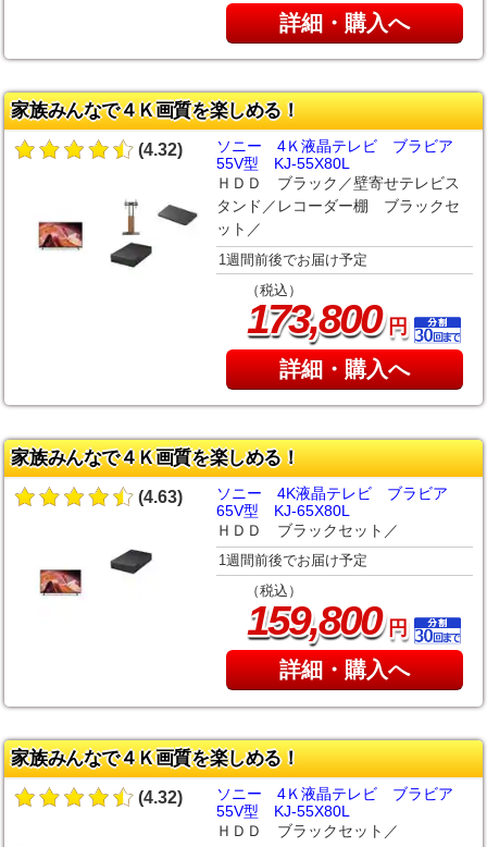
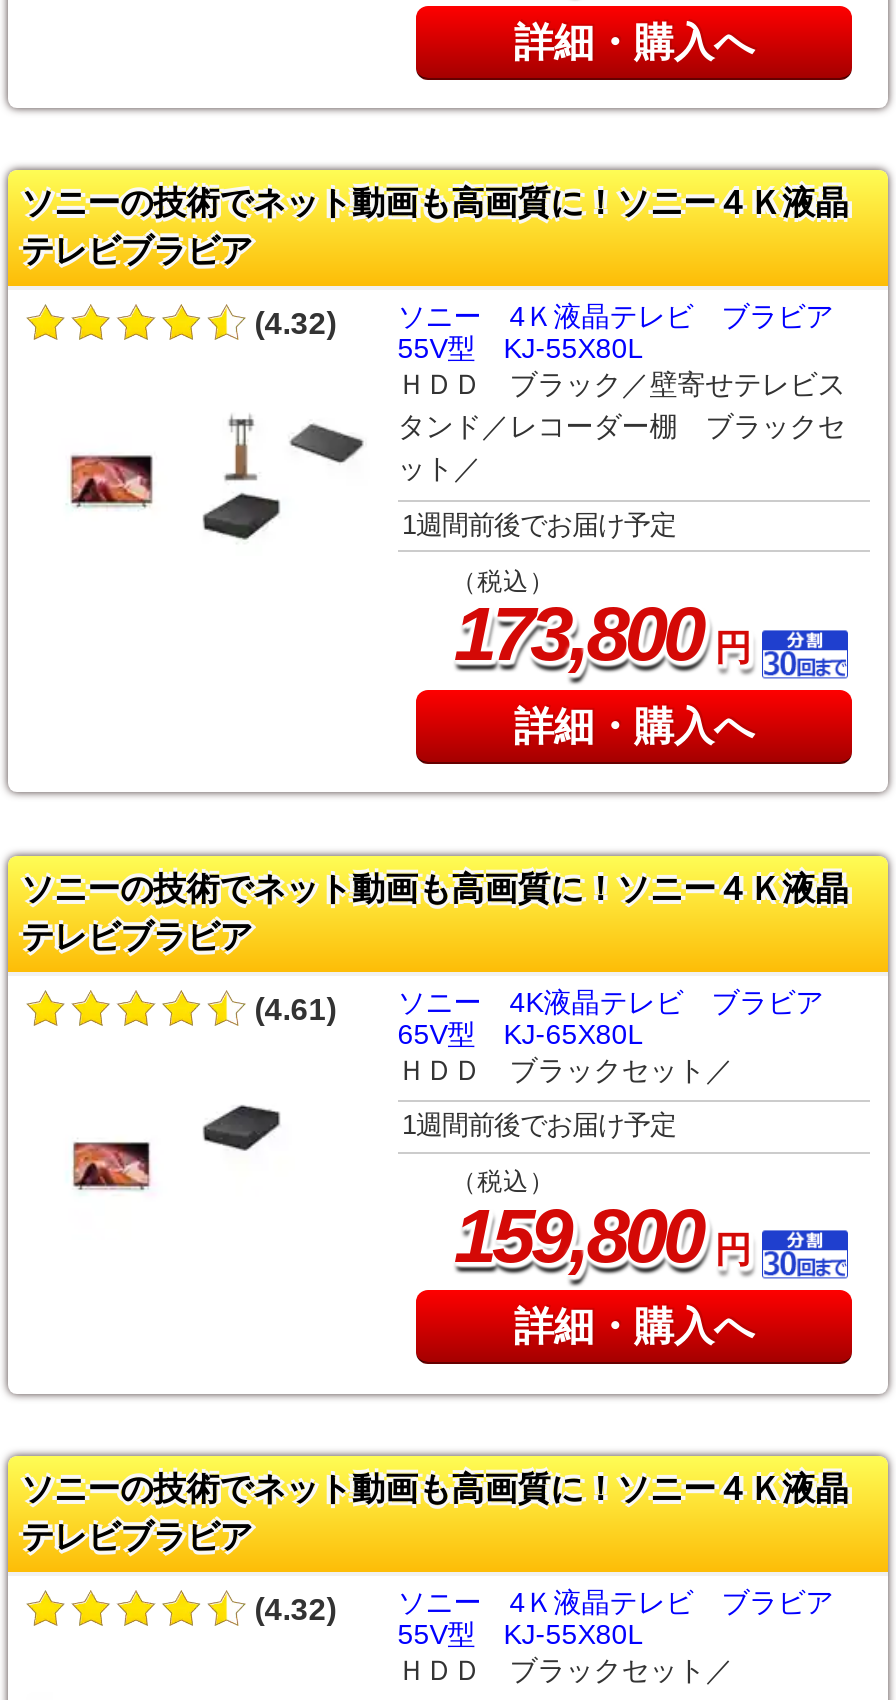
[11,101,299,121] 家族みんなで４Ｋ画質を楽しめる！ -> [21,185,849,271] ソニーの技術でネット動画も高画質に！ソニー４Ｋ液晶 | テレビブラビア
[11,447,299,468] 家族みんなで４Ｋ画質を楽しめる！ -> [21,870,849,956] ソニーの技術でネット動画も高画質に！ソニー４Ｋ液晶 | テレビブラビア
[138,484,463,506] (4.63) ソニー 4K液晶テレビ ブラビア -> [255,986,851,1026] (4.61) ソニー 4K液晶テレビ ブラビア
[11,748,299,769] 家族みんなで４Ｋ画質を楽しめる！ -> [21,1470,849,1556] ソニーの技術でネット動画も高画質に！ソニー４Ｋ液晶 | テレビブラビア

